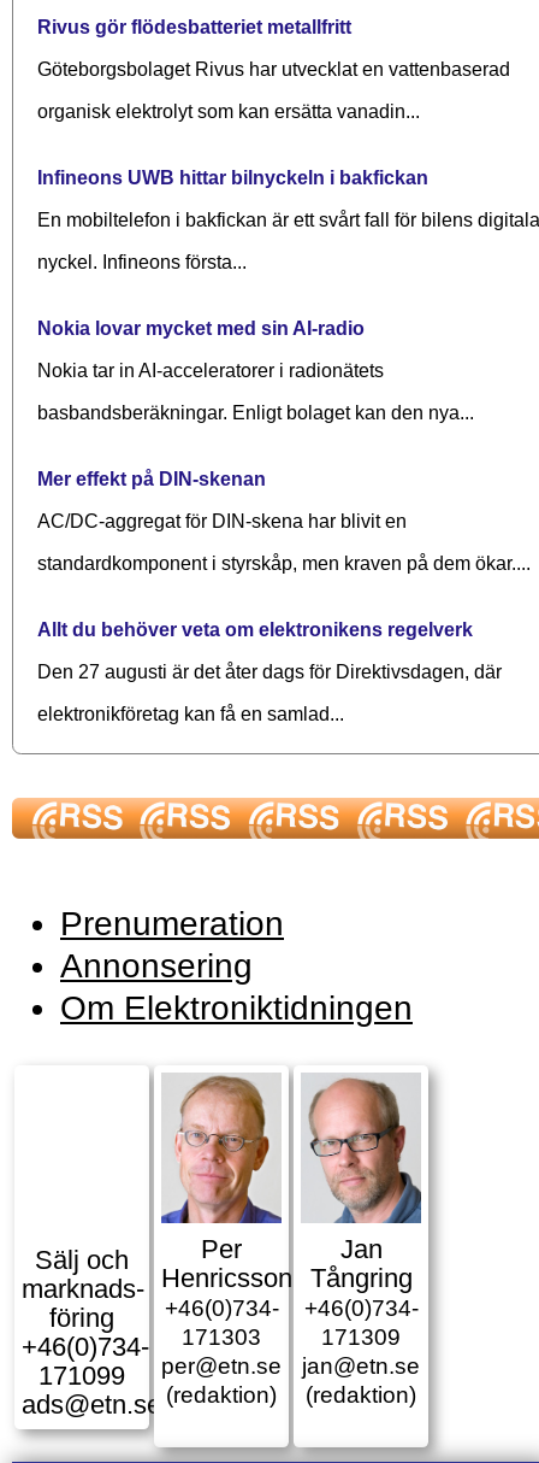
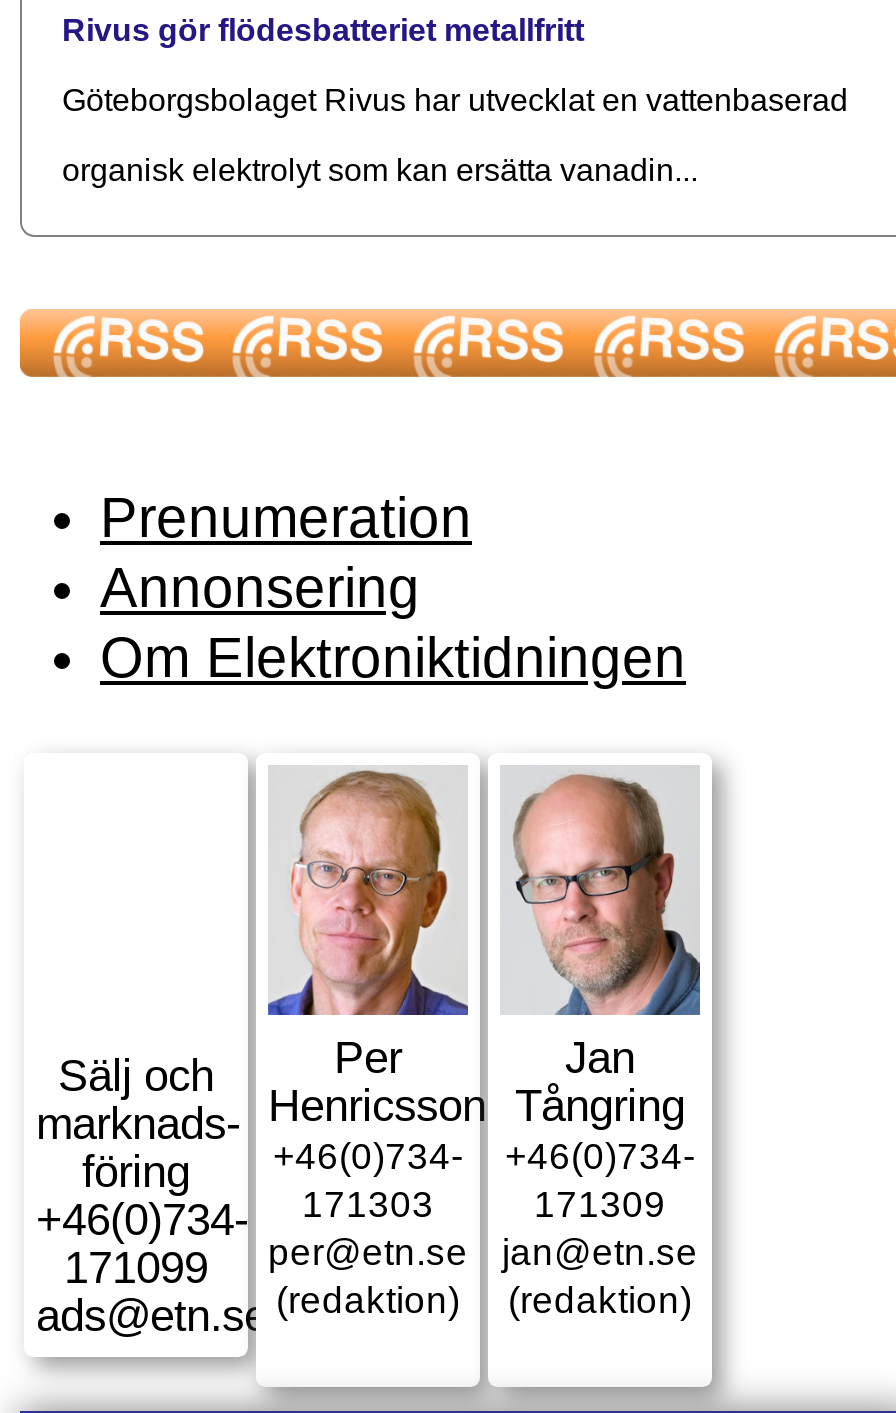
[37,167,539,724] Infineons UWB hittar bilnyckeln i bakfickan | En mobiltelefon i bakfickan är ett svårt fall för bilens digitala | nyckel. Infineons första... | Nokia lovar mycket med sin AI-radio | Nokia tar in AI-acceleratorer i radionätets | basbandsberäkningar. Enligt bolaget kan den nya... | Mer effekt på DIN-skenan | AC/DC-aggregat för DIN-skena har blivit en | standardkomponent i styrskåp, men kraven på dem ökar.... | Allt du behöver veta om elektronikens regelverk | Den 27 augusti är det åter dags för Direktivsdagen, där | elektronikföretag kan få en samlad... -> none

